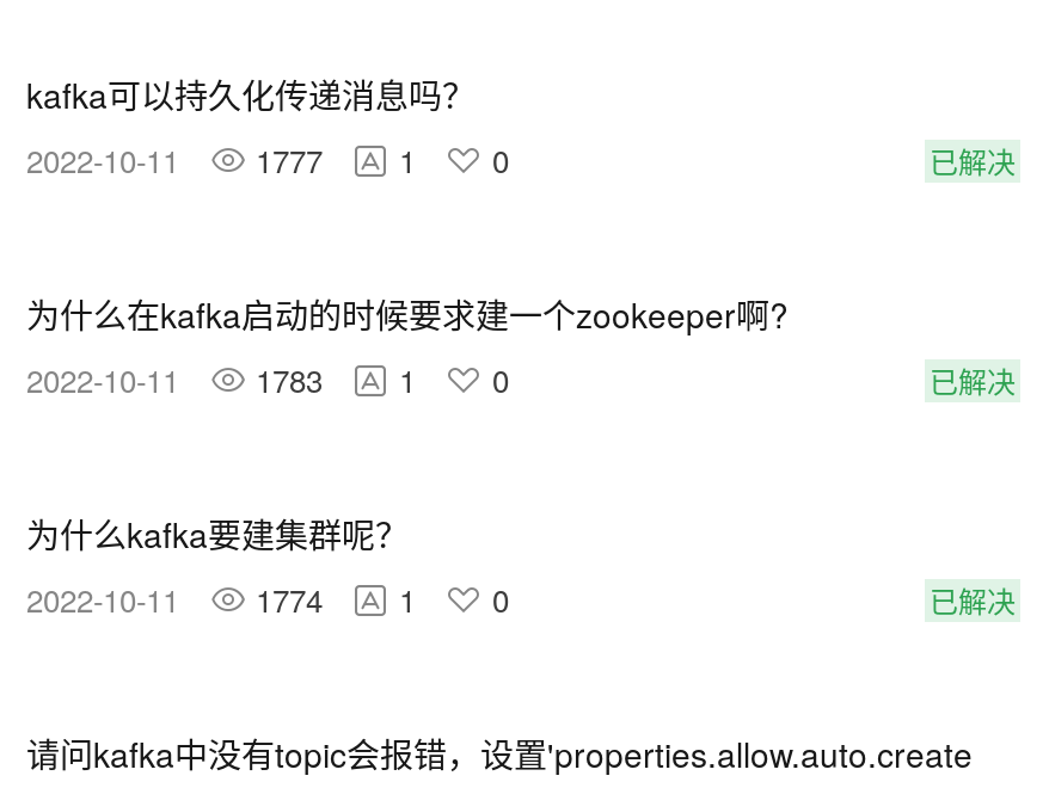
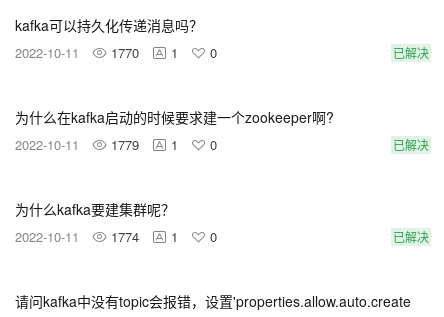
[26,137,509,183] 2022-10-11 1777 1 0 -> [15,43,217,62] 2022-10-11 1770 1 0
[26,357,509,402] 2022-10-11 1783 1 0 -> [15,135,217,154] 2022-10-11 1779 1 0

